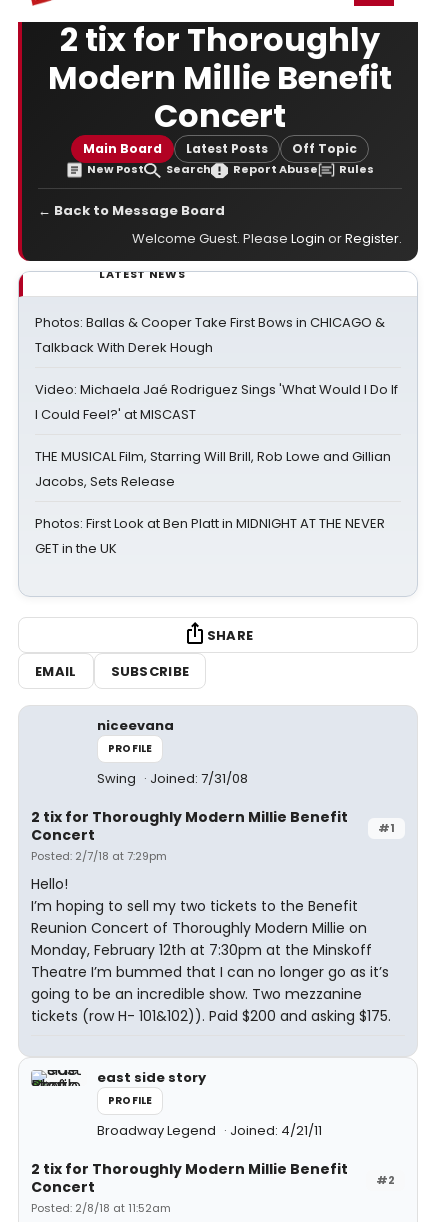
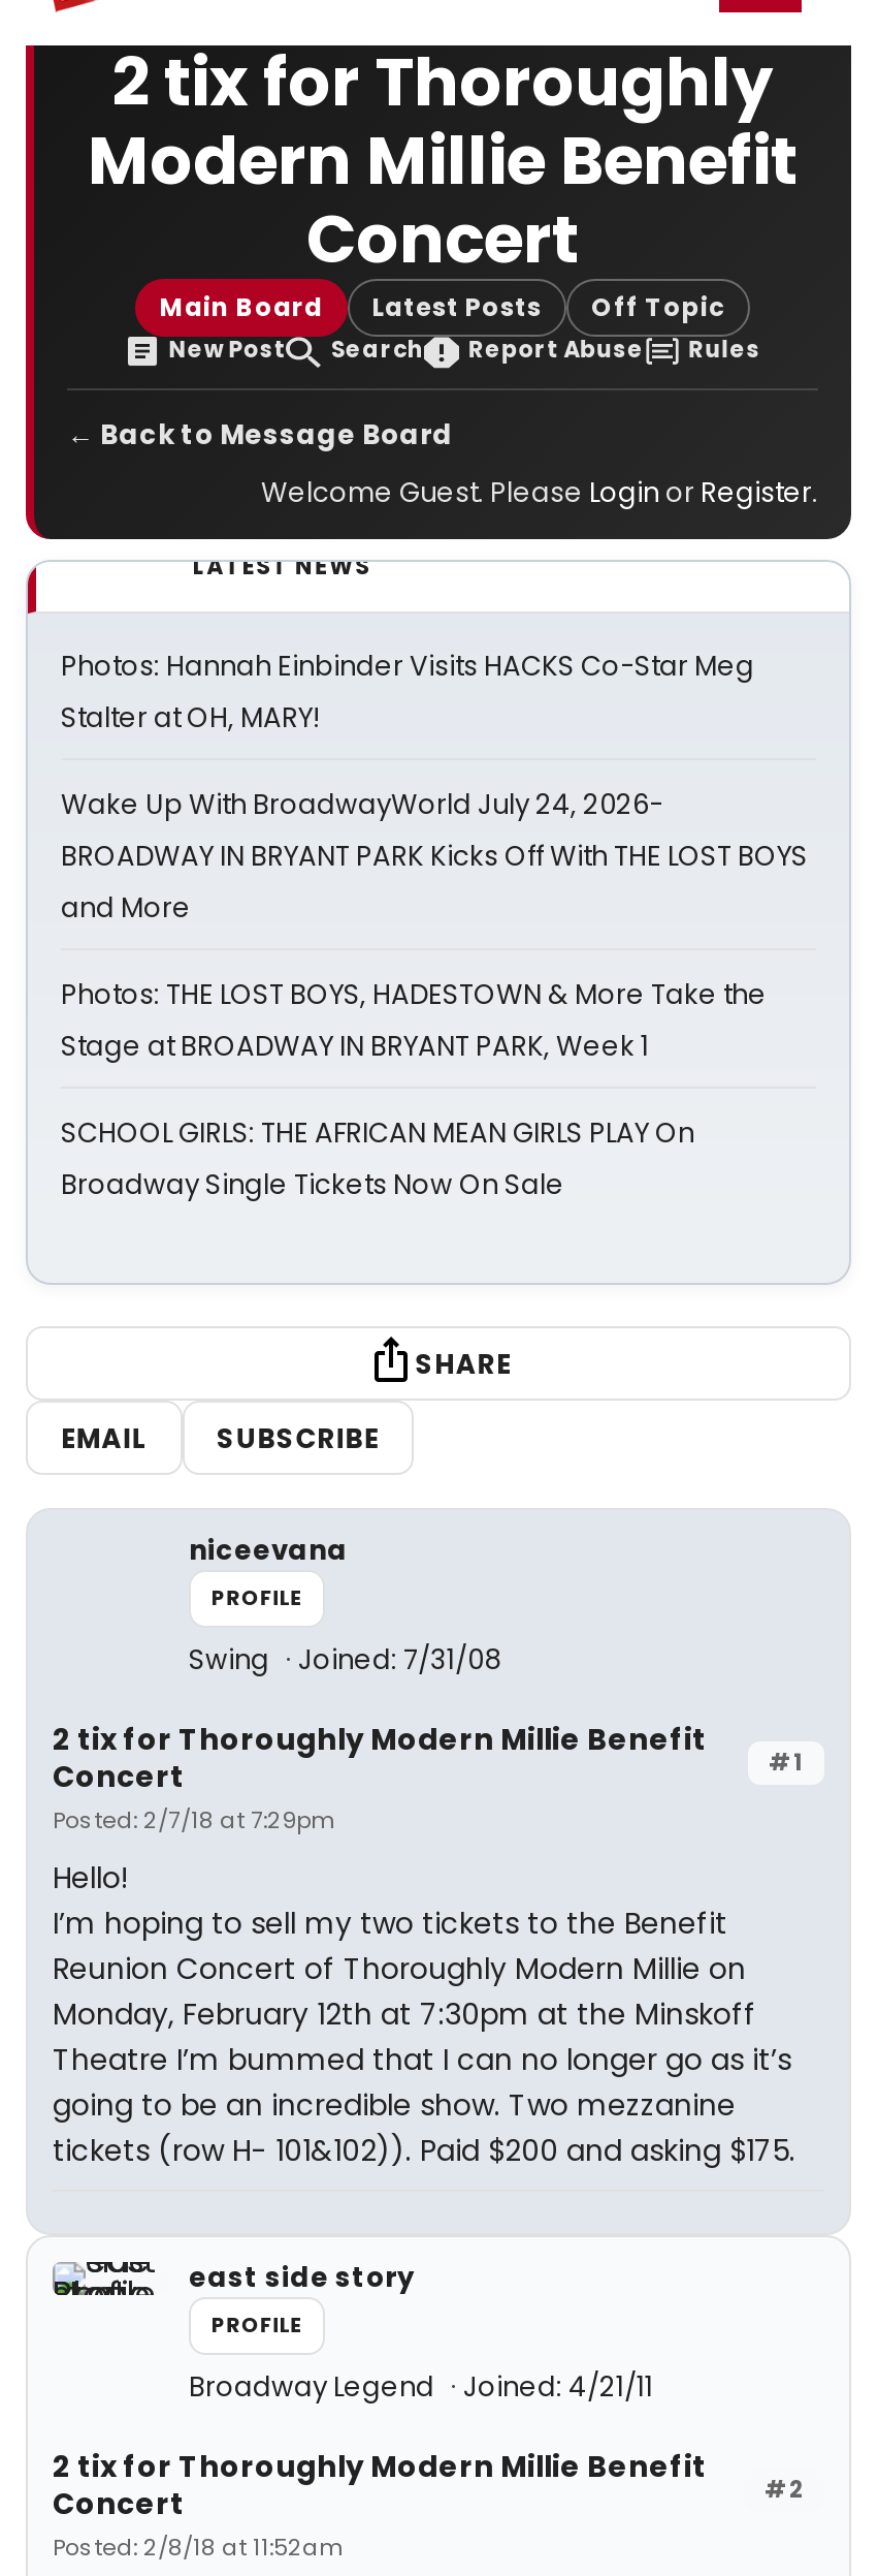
[35,313,385,357] Photos: Ballas & Cooper Take First Bows in CHICAGO & | Talkback With Derek Hough -> [61,647,754,737] Photos: Hannah Einbinder Visits HACKS Co-Star Meg | Stalter at OH, MARY!
[35,380,398,424] Video: Michaela Jaé Rodriguez Sings 'What Would I Do If | I Could Feel?' at MISCAST -> [61,785,808,928] Wake Up With BroadwayWorld July 24, 2026- | BROADWAY IN BRYANT PARK Kicks Off With THE LOST BOYS | and More
[35,447,391,491] THE MUSICAL Film, Starring Will Brill, Rob Lowe and Gillian | Jacobs, Sets Release -> [61,975,767,1066] Photos: THE LOST BOYS, HADESTOWN & More Take the | Stage at BROADWAY IN BRYANT PARK, Week 1
[35,514,385,558] Photos: First Look at Ben Platt in MIDNIGHT AT THE NEVER | GET in the UK -> [61,1113,694,1204] SCHOOL GIRLS: THE AFRICAN MEAN GIRLS PLAY On | Broadway Single Tickets Now On Sale

